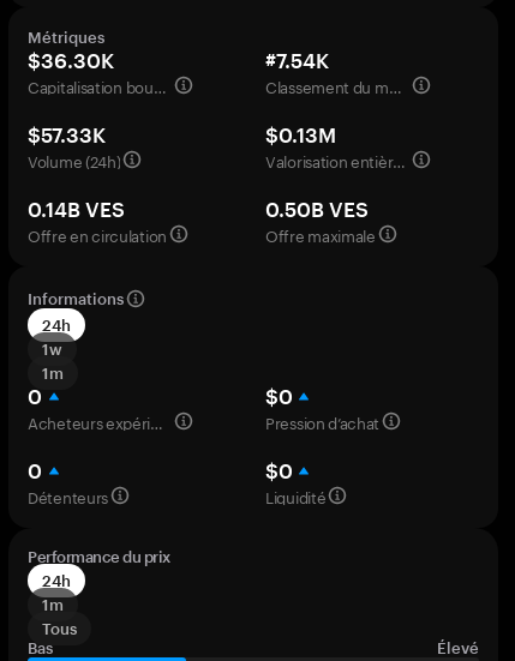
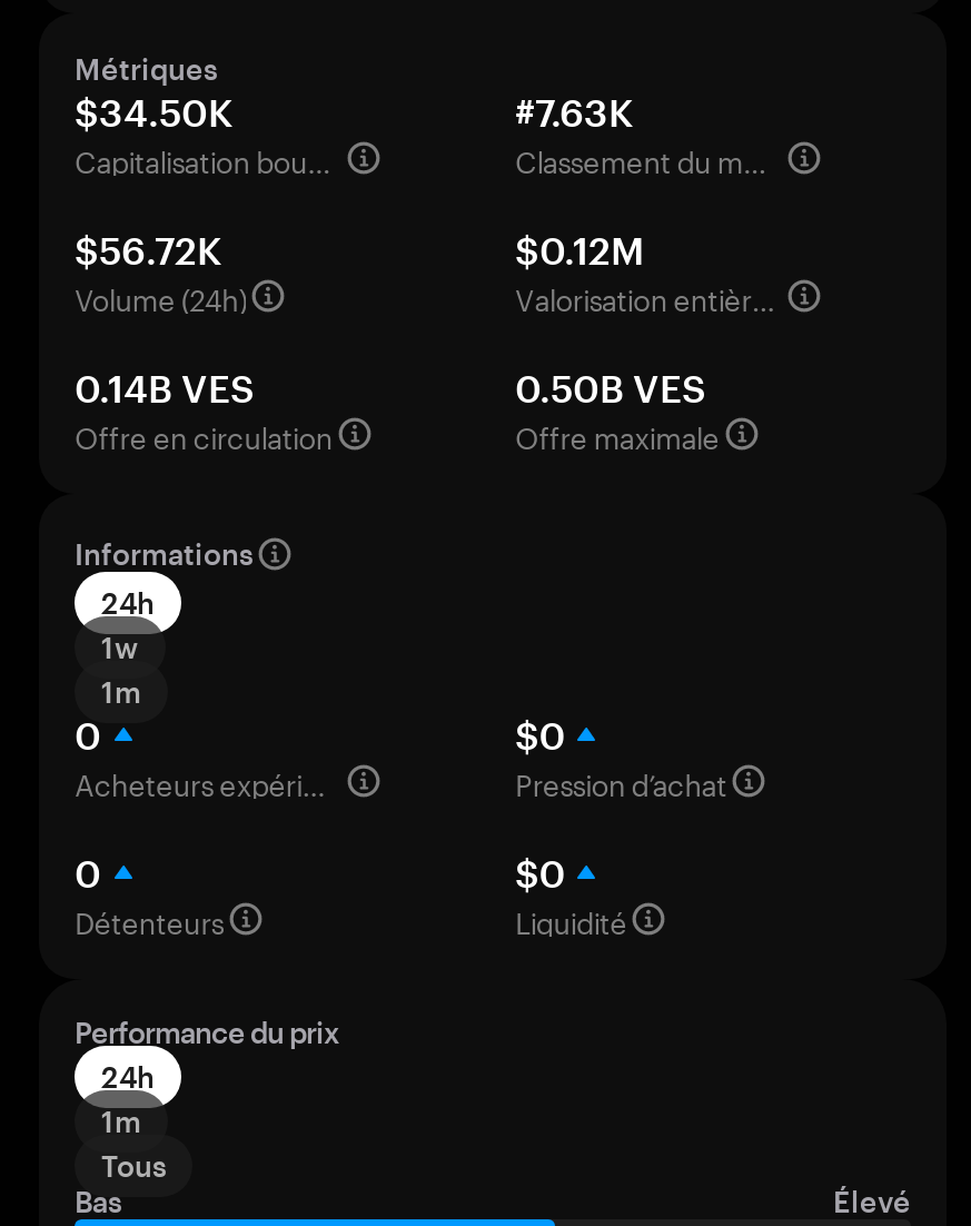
[28,48,114,72] $36.30K -> [75,89,232,134] $34.50K
[265,48,329,72] #7.54K -> [515,89,633,134] #7.63K
[28,122,106,146] $57.33K -> [75,227,221,271] $56.72K
[265,122,336,146] $0.13M -> [515,227,644,271] $0.12M

